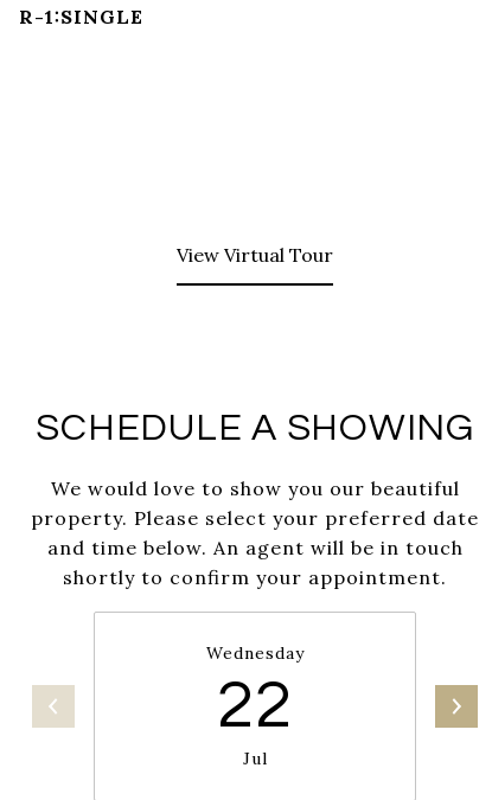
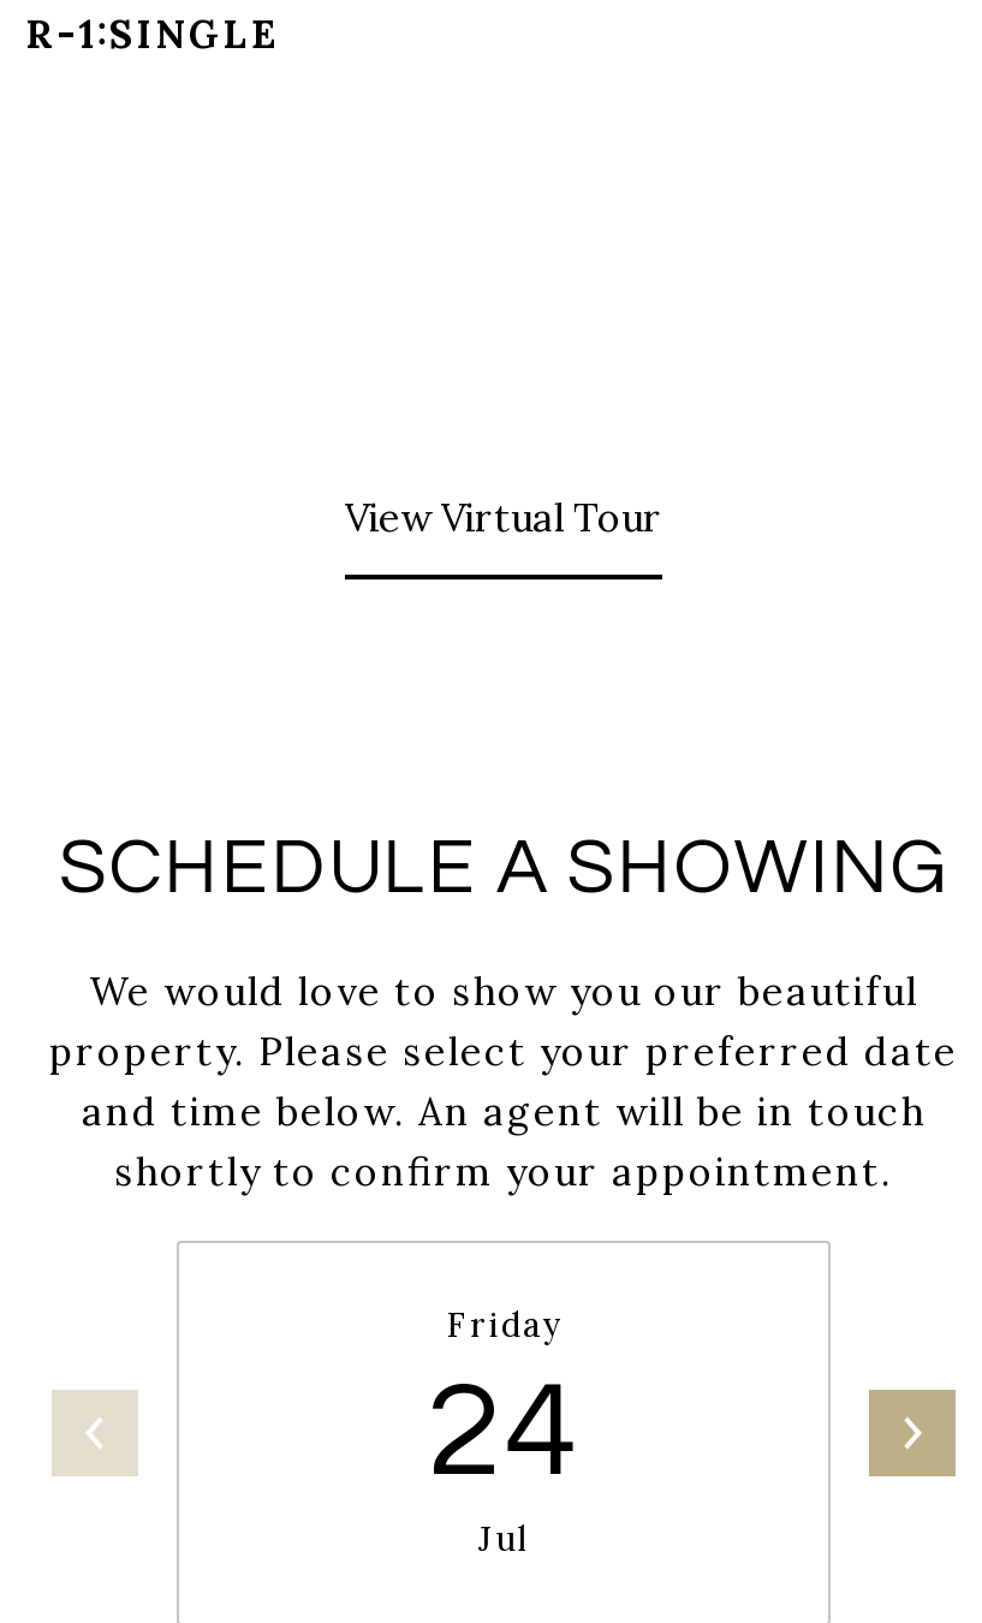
[206,642,304,741] Wednesday | 22 -> [427,1303,581,1503] Friday | 24

